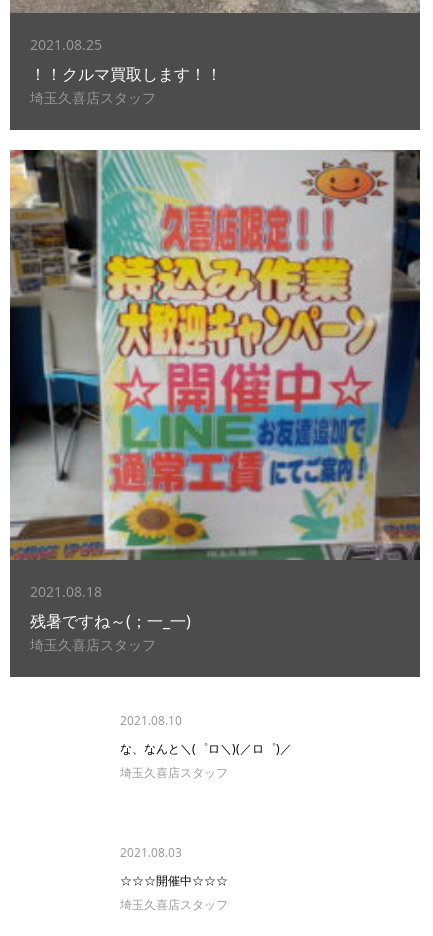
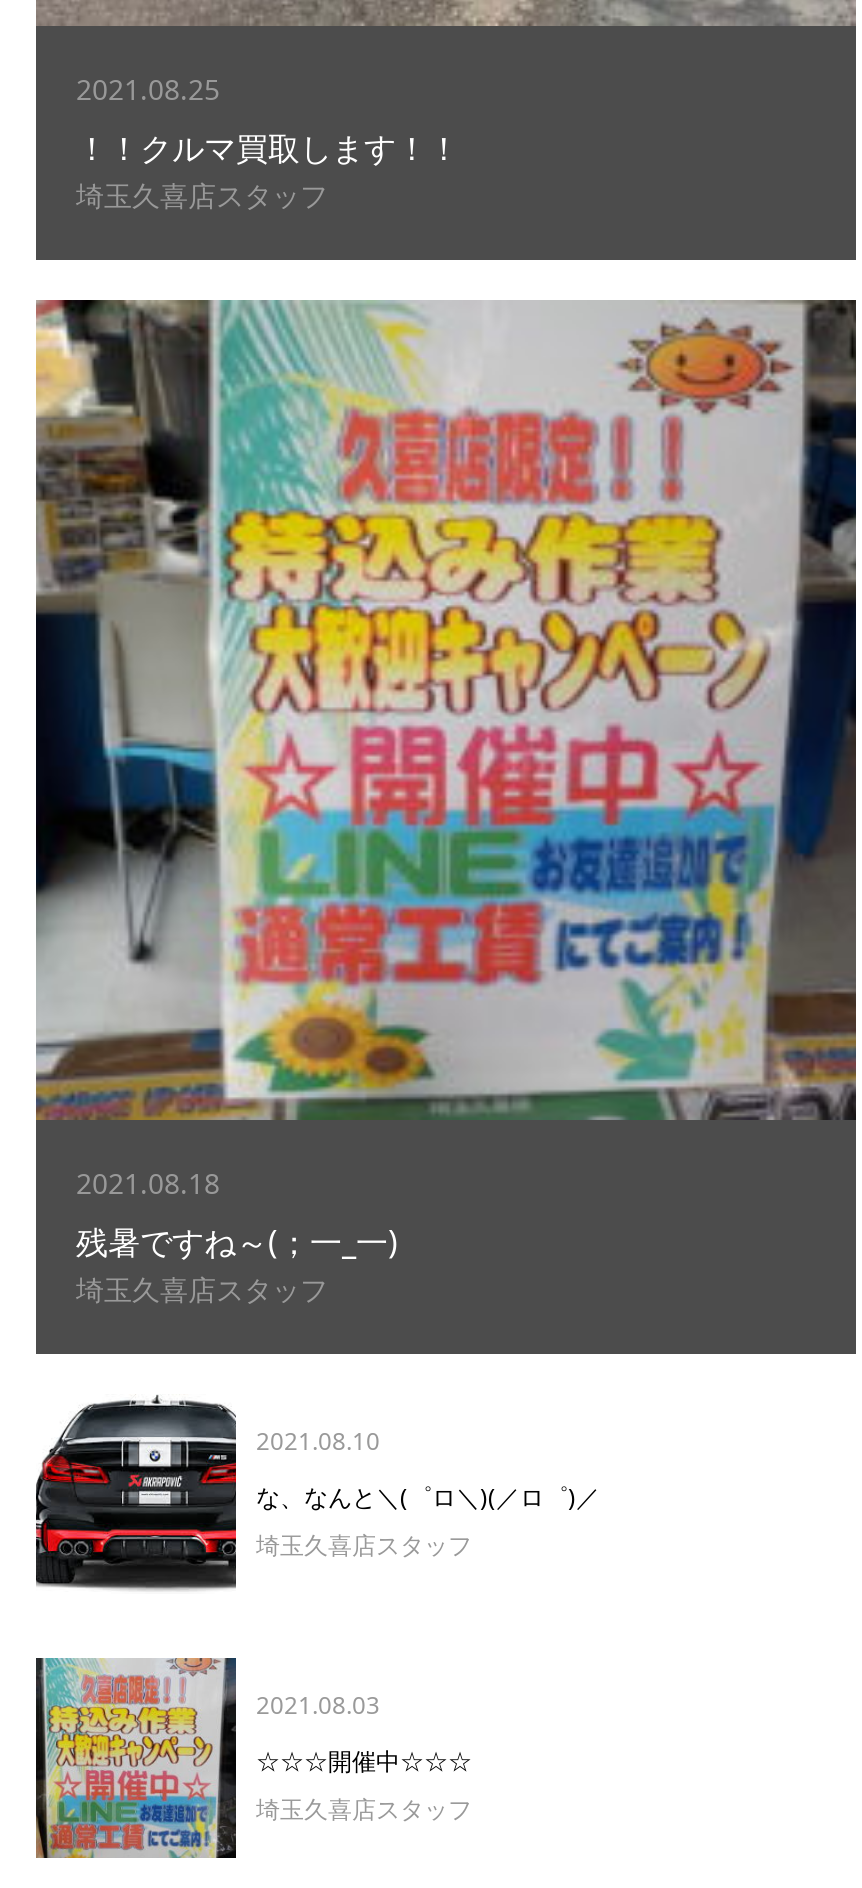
none -> [34,1394,238,1592] [image]
none -> [34,1656,238,1860] [image]

